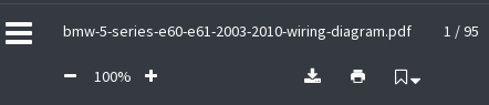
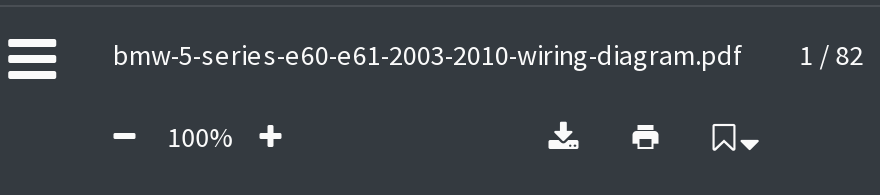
[64,21,479,41] bmw-5-series-e60-e61-2003-2010-wiring-diagram.pdf 1 / 95 -> [113,37,864,73] bmw-5-series-e60-e61-2003-2010-wiring-diagram.pdf 1 / 82

